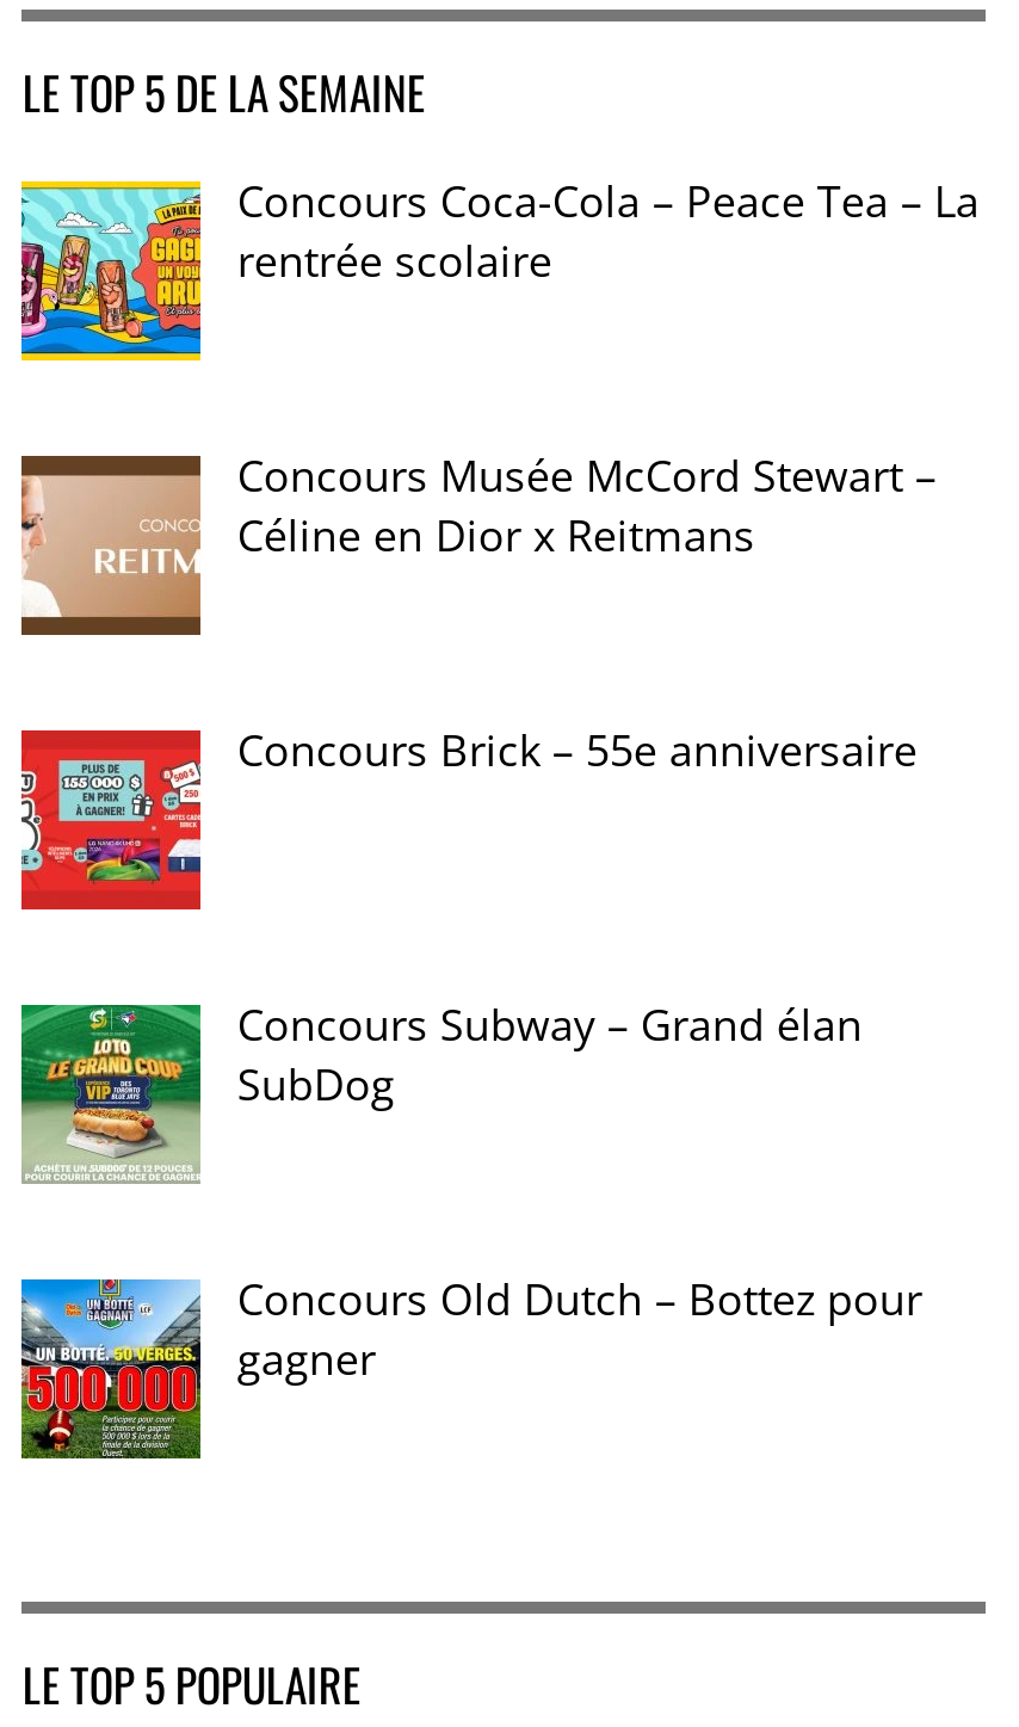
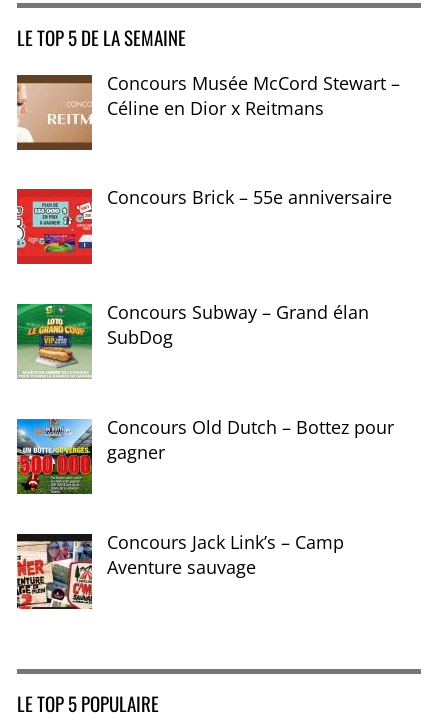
[19,172,979,364] [image] | Concours Coca-Cola – Peace Tea – La | rentrée scolaire -> none
moved [17,446,936,1385] -> [15,71,400,464]: [image] | Concours Musée McCord Stewart – | Céline en Dior x Reitmans | Concours Brick – 55e anniversaire | Concours Subway – Grand élan | SubDog | Concours Old Dutch – Bottez pour | gagner
none -> [16,530,344,610] [image] | Concours Jack Link’s – Camp | Aventure sauvage

